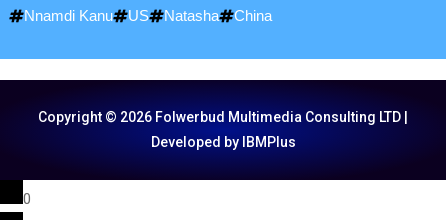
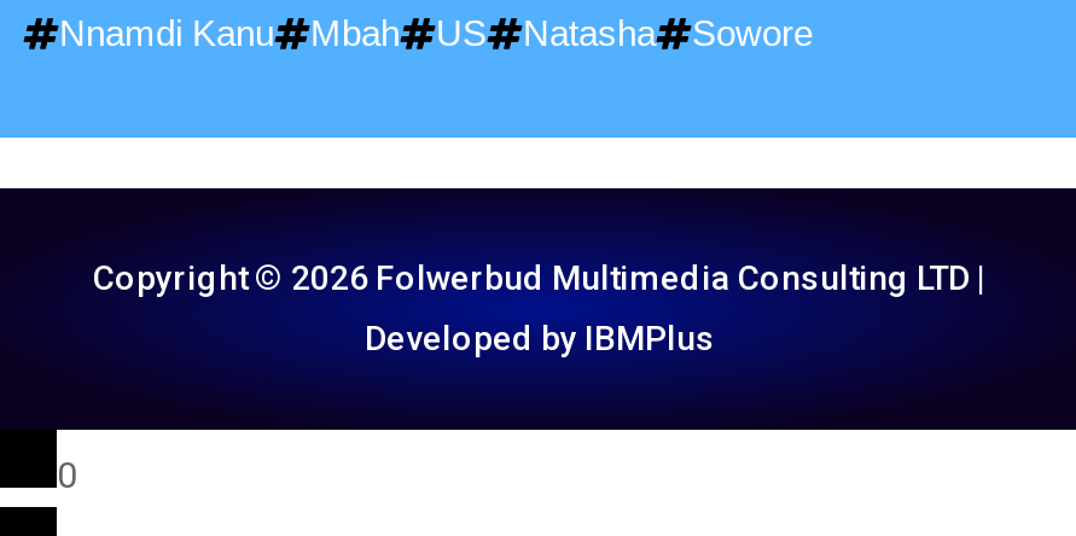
[234,6,272,23] China -> [692,11,813,52] Sowore
none -> [310,11,400,52] Mbah

